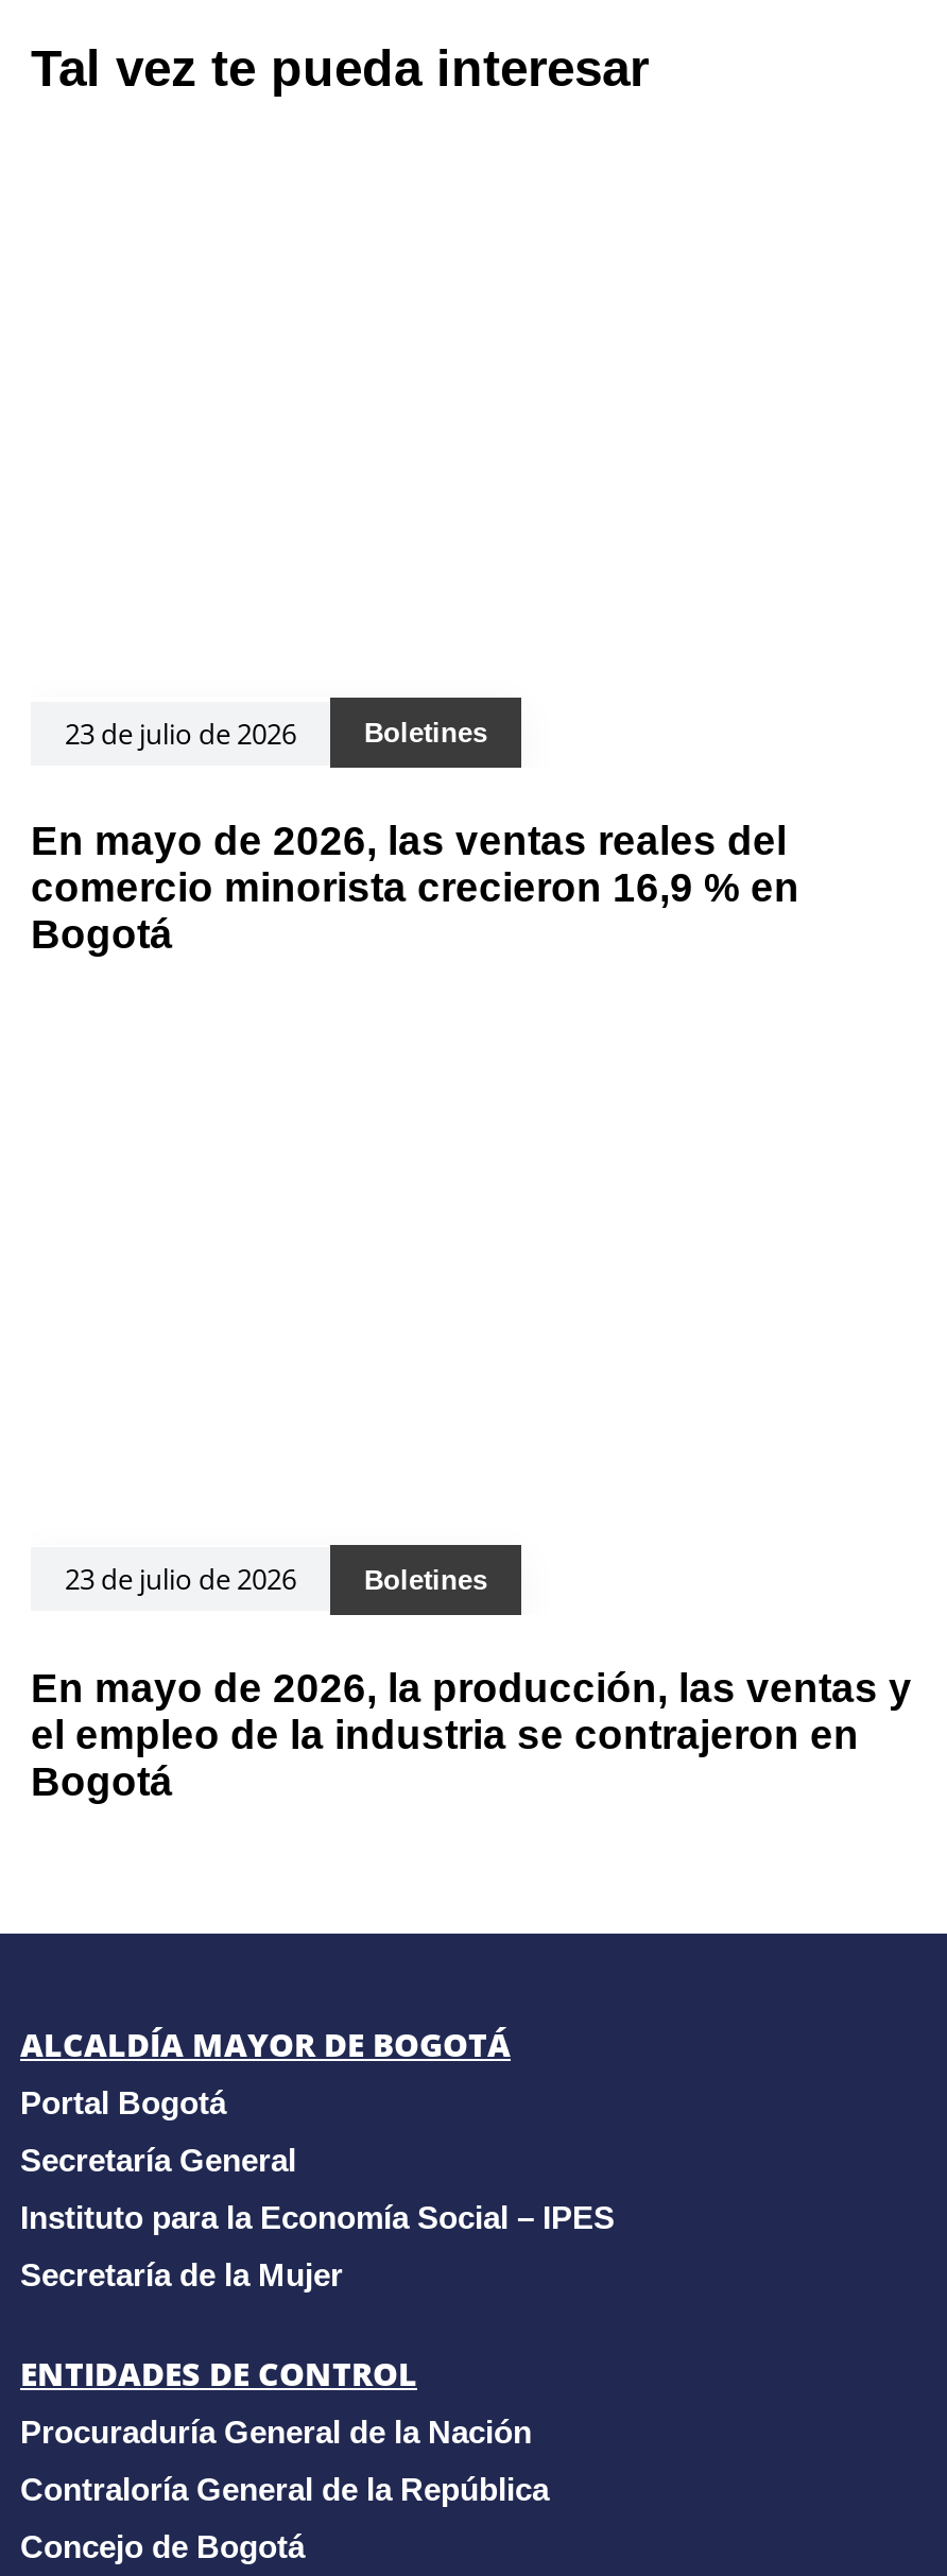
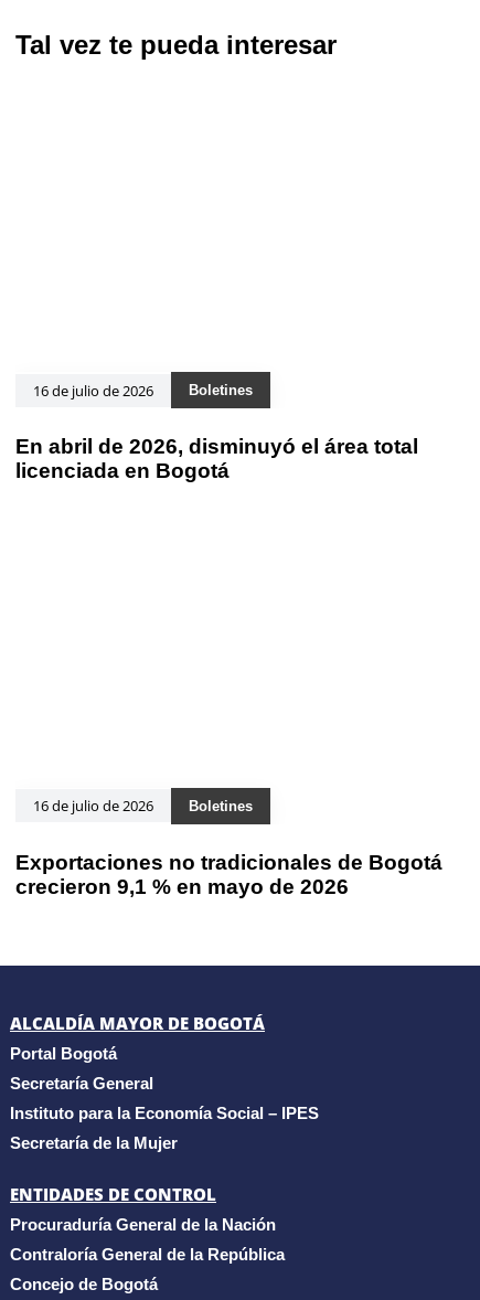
[65,714,296,752] 23 de julio de 2026 -> [33,380,153,400] 16 de julio de 2026
[31,819,799,957] En mayo de 2026, las ventas reales del | comercio minorista crecieron 16,9 % en | Bogotá -> [15,435,418,482] En abril de 2026, disminuyó el área total | licenciada en Bogotá
[65,1560,296,1599] 23 de julio de 2026 -> [33,796,153,816] 16 de julio de 2026
[31,1666,912,1804] En mayo de 2026, la producción, las ventas y | el empleo de la industria se contrajeron en | Bogotá -> [15,851,442,898] Exportaciones no tradicionales de Bogotá | crecieron 9,1 % en mayo de 2026

